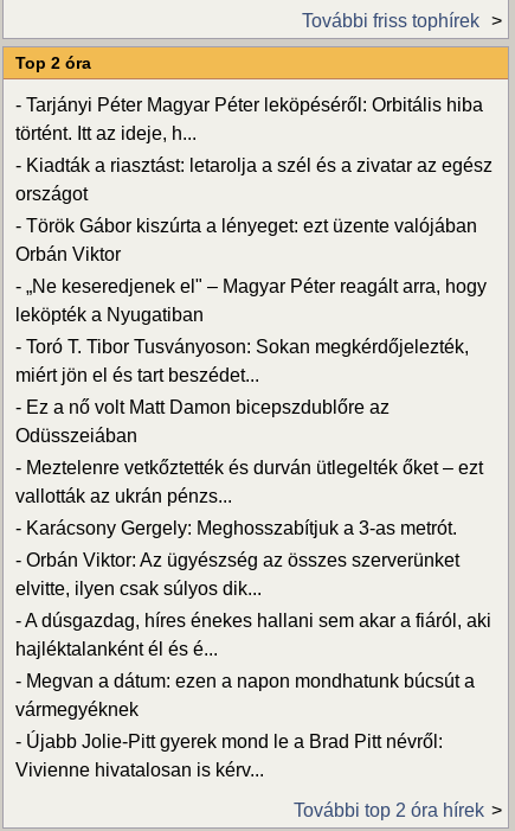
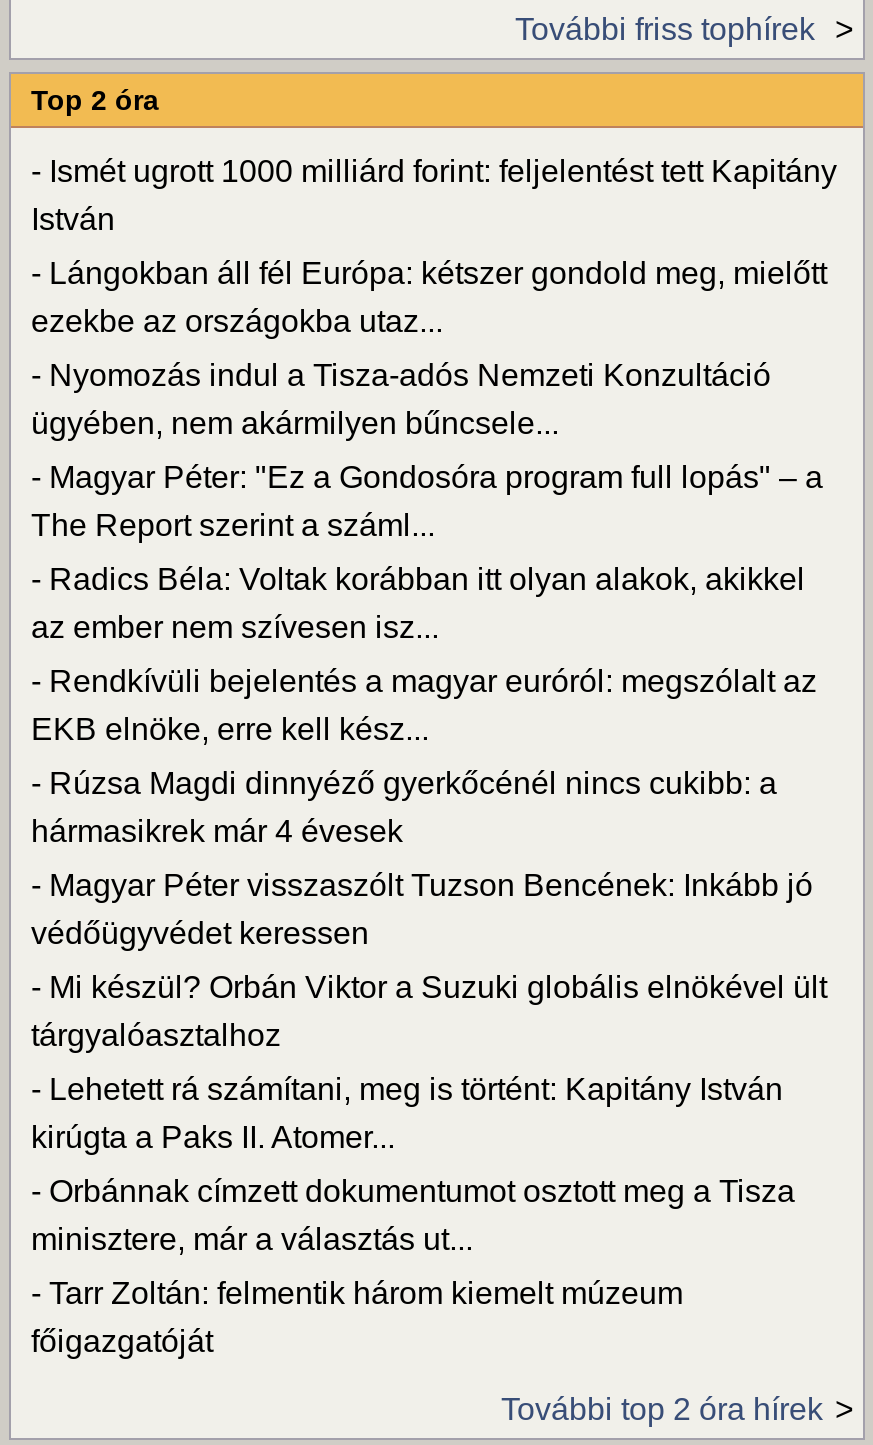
[15,95,483,143] - Tarjányi Péter Magyar Péter leköpéséről: Orbitális hiba | történt. Itt az ideje, h... -> [31,154,837,236] - Ismét ugrott 1000 milliárd forint: feljelentést tett Kapitány | István
[15,155,493,204] - Kiadták a riasztást: letarolja a szél és a zivatar az egész | országot -> [31,256,827,338] - Lángokban áll fél Európa: kétszer gondold meg, mielőtt | ezekbe az országokba utaz...
[15,216,477,264] - Török Gábor kiszúrta a lényeget: ezt üzente valójában | Orbán Viktor -> [31,358,771,440] - Nyomozás indul a Tisza-adós Nemzeti Konzultáció | ügyében, nem akármilyen bűncsele...
[15,276,487,325] - „Ne keseredjenek el" – Magyar Péter reagált arra, hogy | leköpték a Nyugatiban -> [31,460,823,542] - Magyar Péter: "Ez a Gondosóra program full lopás" – a | The Report szerint a száml...
[15,337,469,385] - Toró T. Tibor Tusványoson: Sokan megkérdőjelezték, | miért jön el és tart beszédet... -> [31,562,805,644] - Radics Béla: Voltak korábban itt olyan alakok, akikkel | az ember nem szívesen isz...
[15,397,390,446] - Ez a nő volt Matt Damon bicepszdublőre az | Odüsszeiában -> [31,664,817,746] - Rendkívüli bejelentés a magyar euróról: megszólalt az | EKB elnöke, erre kell kész...
[15,458,483,506] - Meztelenre vetkőztették és durván ütlegelték őket – ezt | vallották az ukrán pénzs... -> [31,766,777,848] - Rúzsa Magdi dinnyéző gyerkőcénél nincs cukibb: a | hármasikrek már 4 évesek
[15,518,457,538] - Karácsony Gergely: Meghosszabítjuk a 3-as metrót. -> [31,868,813,950] - Magyar Péter visszaszólt Tuzson Bencének: Inkább jó | védőügyvédet keressen
[15,550,459,599] - Orbán Viktor: Az ügyészség az összes szerverünket | elvitte, ilyen csak súlyos dik... -> [31,970,827,1052] - Mi készül? Orbán Viktor a Suzuki globális elnökével ült | tárgyalóasztalhoz
[15,611,491,659] - A dúsgazdag, híres énekes hallani sem akar a fiáról, aki | hajléktalanként él és é... -> [31,1072,783,1154] - Lehetett rá számítani, meg is történt: Kapitány István | kirúgta a Paks II. Atomer...
[15,671,475,720] - Megvan a dátum: ezen a napon mondhatunk búcsút a | vármegyéknek -> [31,1174,795,1256] - Orbánnak címzett dokumentumot osztott meg a Tisza | minisztere, már a választás ut...
[15,731,443,780] - Újabb Jolie-Pitt gyerek mond le a Brad Pitt névről: | Vivienne hivatalosan is kérv... -> [31,1276,683,1358] - Tarr Zoltán: felmentik három kiemelt múzeum | főigazgatóját

